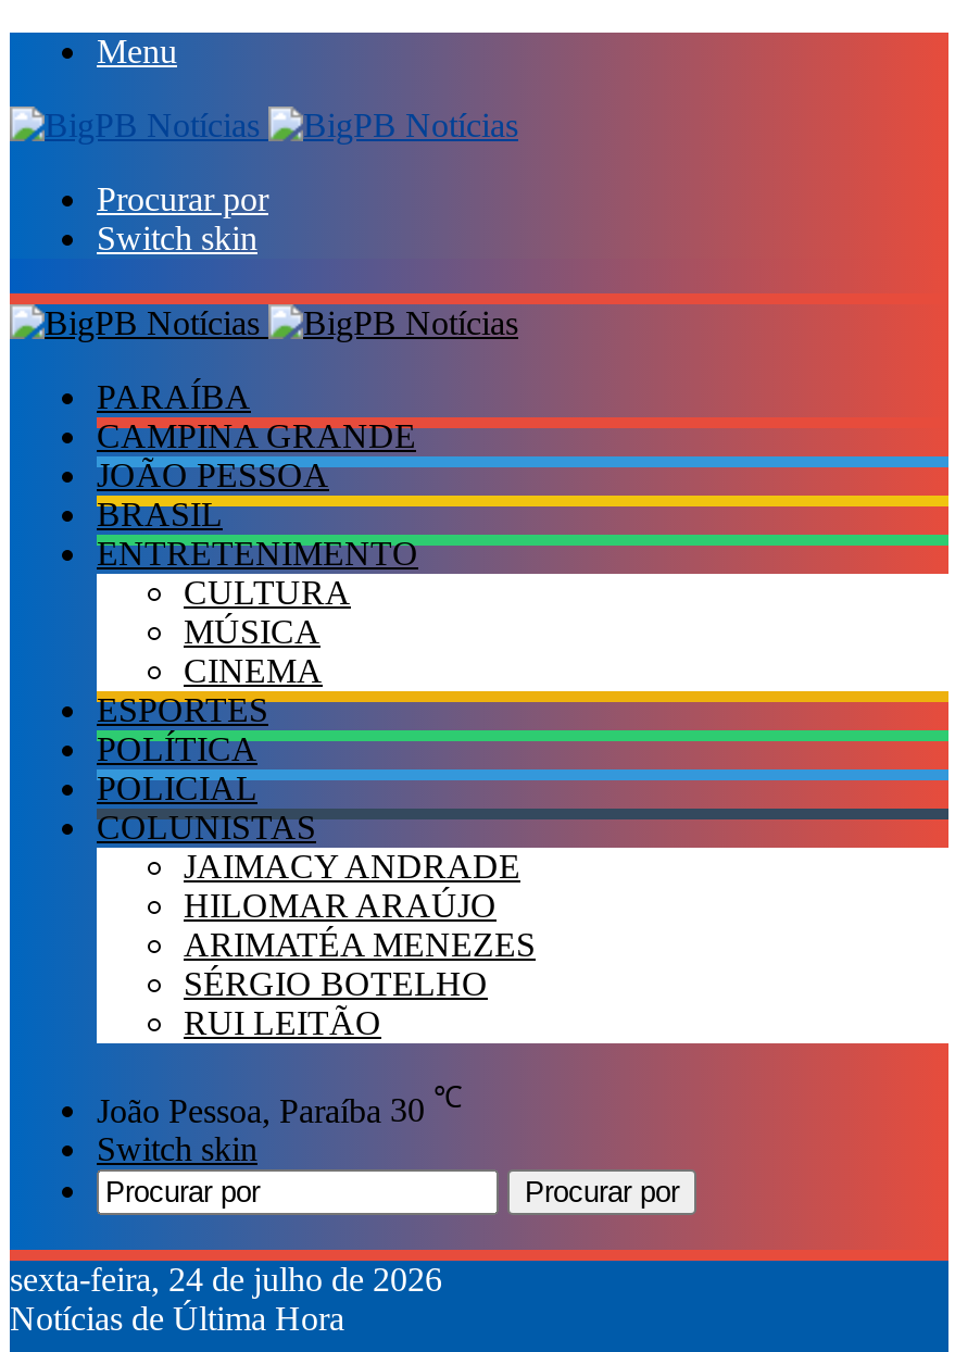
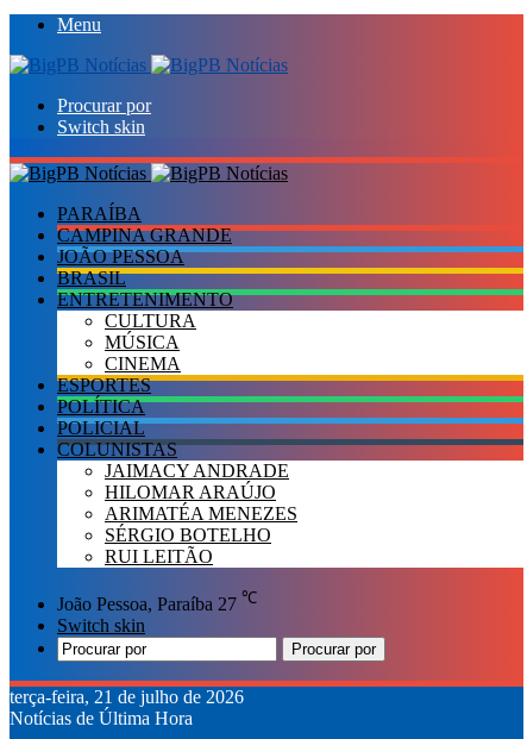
[97,1082,462,1129] João Pessoa, Paraíba 30 ℃ -> [57,589,257,614] João Pessoa, Paraíba 27 ℃
[10,1261,442,1298] sexta-feira, 24 de julho de 2026 -> [10,687,244,707] terça-feira, 21 de julho de 2026

